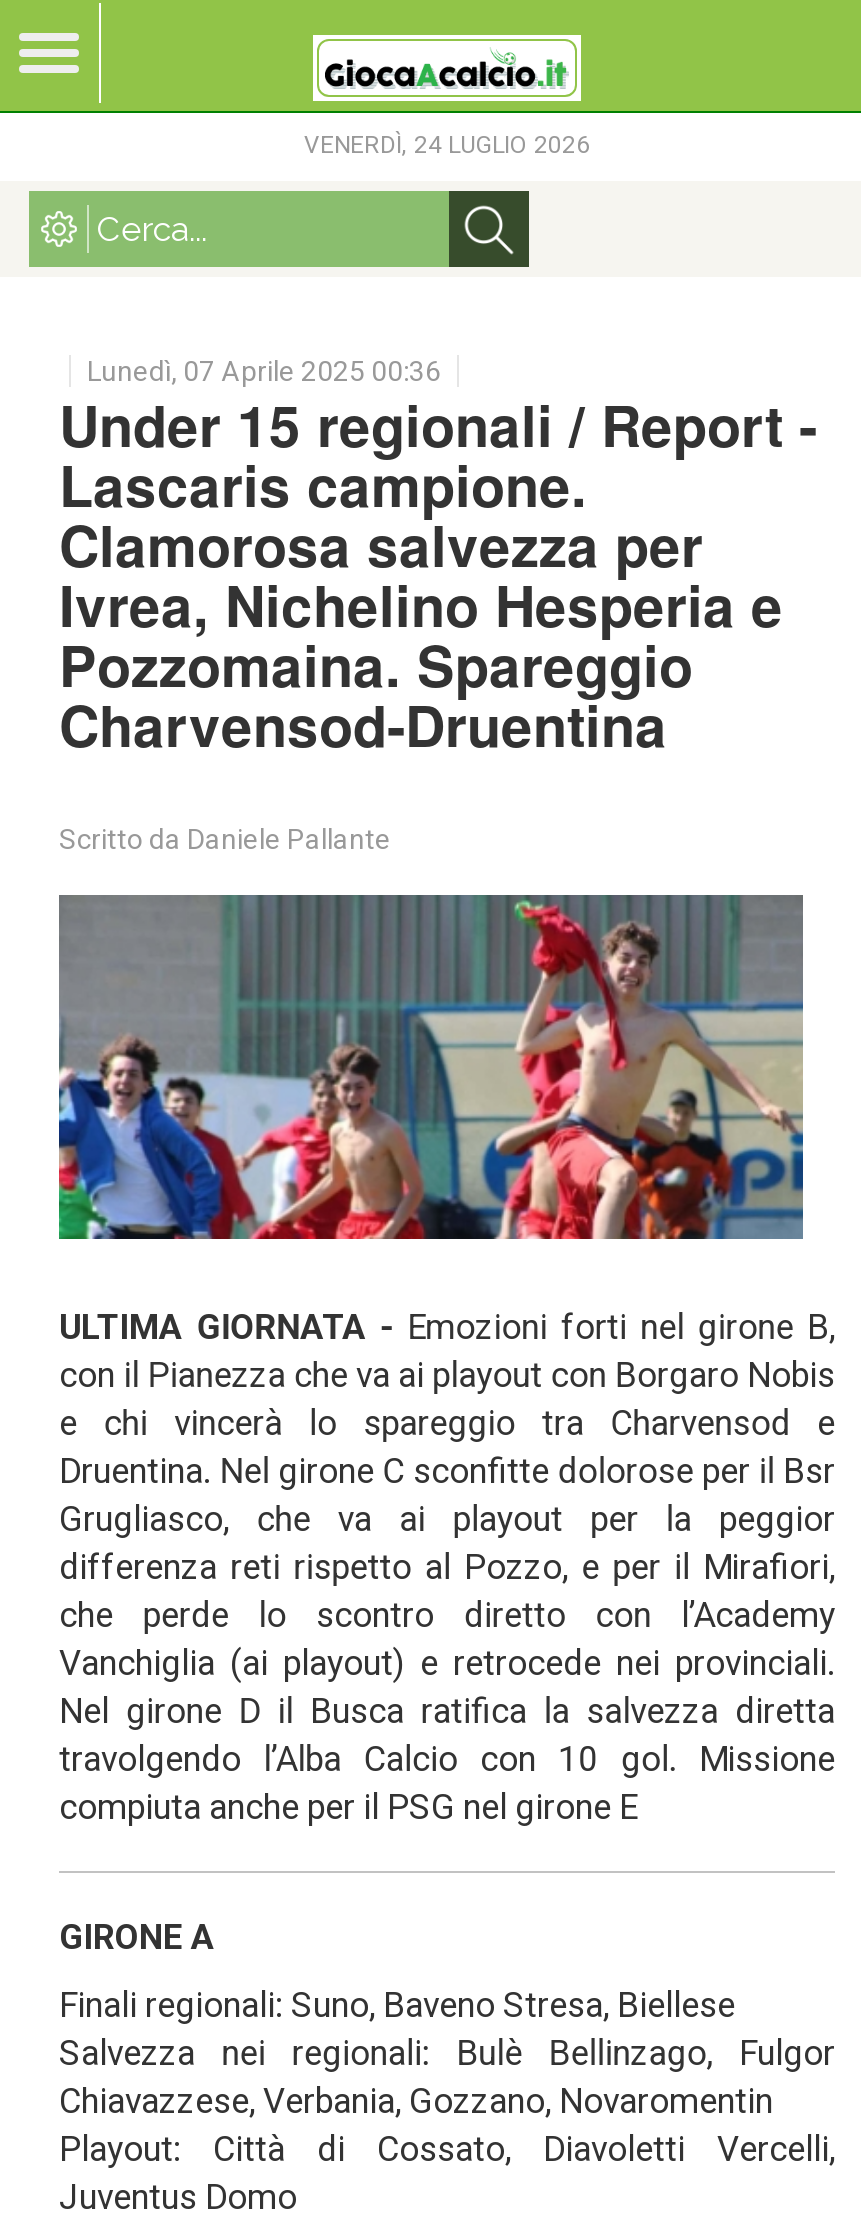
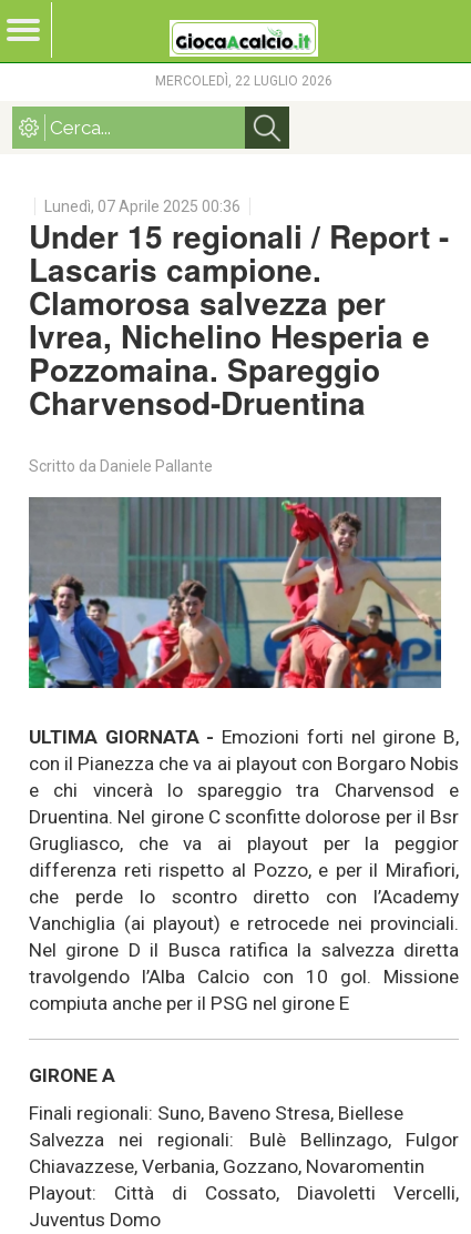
[304,131,590,159] VENERDÌ, 24 LUGLIO 2026 -> [155,73,332,89] MERCOLEDÌ, 22 LUGLIO 2026

